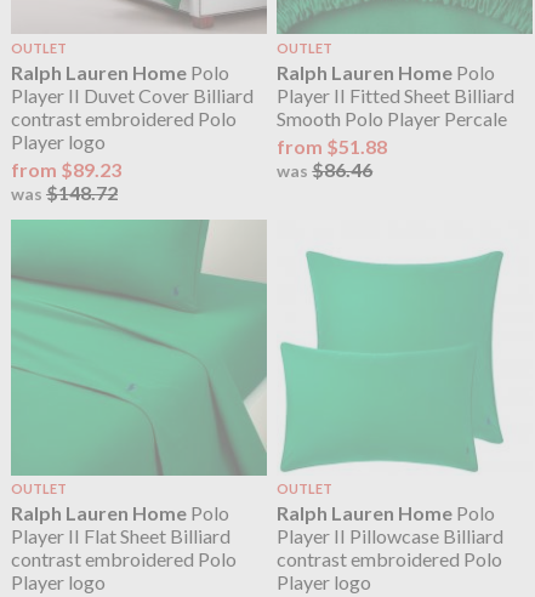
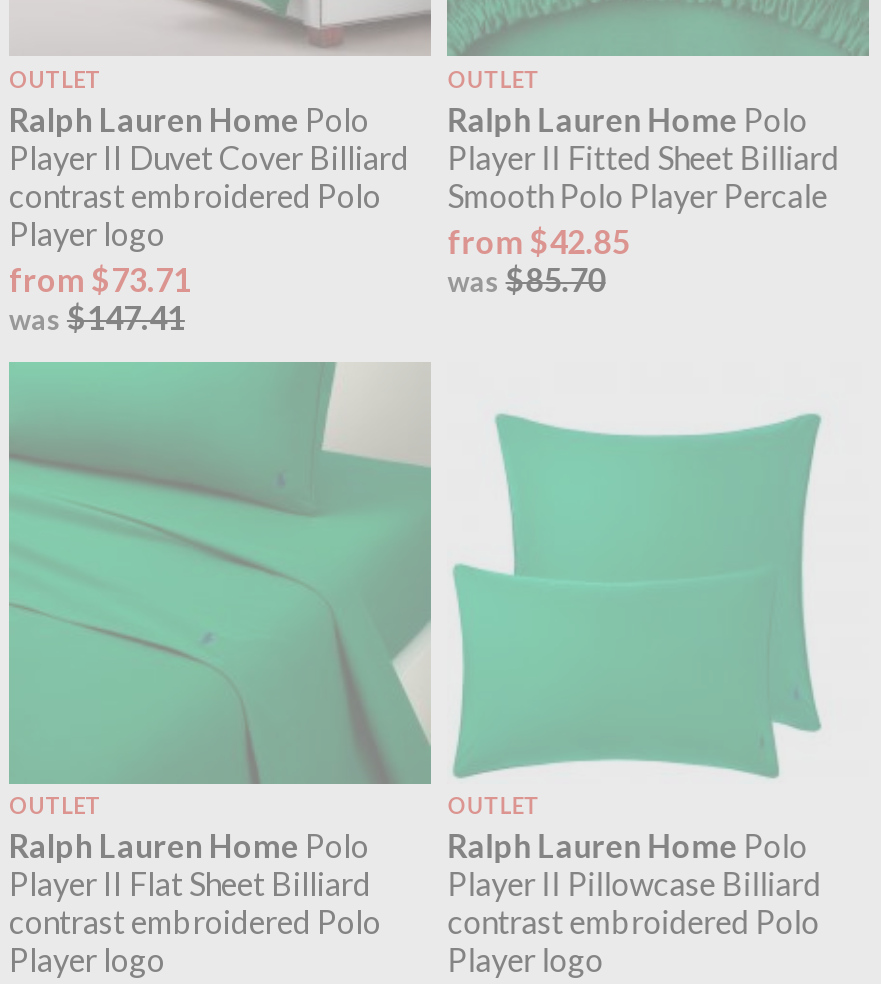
[277,135,387,158] from $51.88 -> [448,222,630,260] from $42.85
[11,158,121,181] from $89.23 -> [9,260,191,298] from $73.71
[277,158,373,181] was $86.46 -> [448,260,606,298] was $85.70
[11,181,118,204] was $148.72 -> [9,298,185,336] was $147.41

